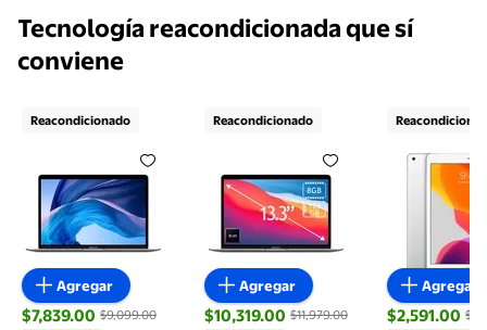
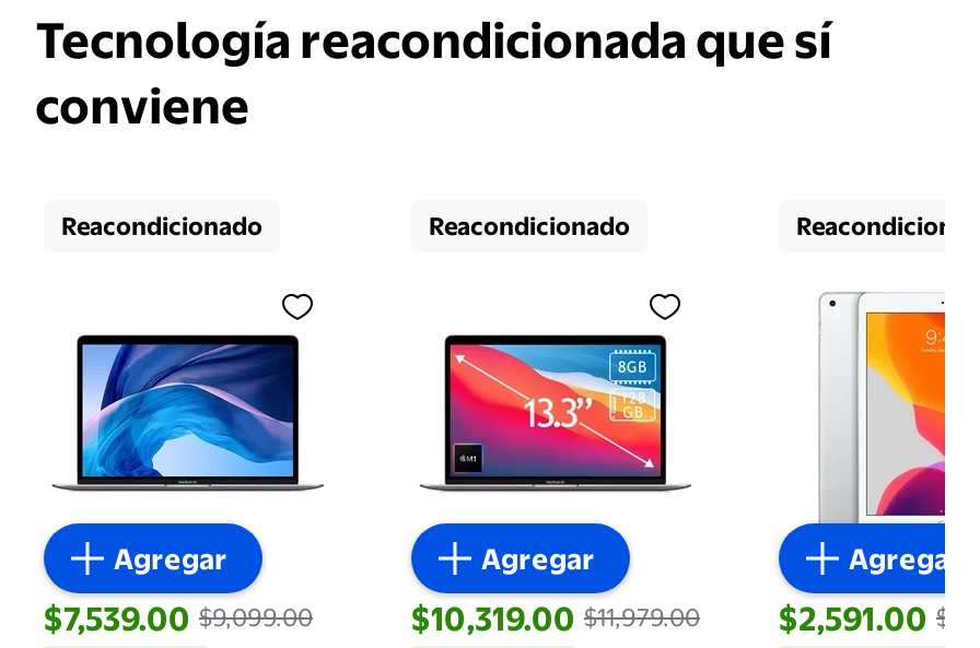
[22,305,157,326] $7,839.00 $9,099.00 -> [44,598,313,639] $7,539.00 $9,099.00

